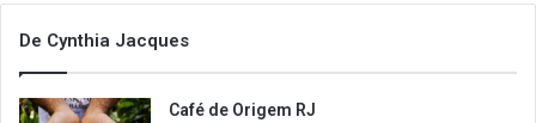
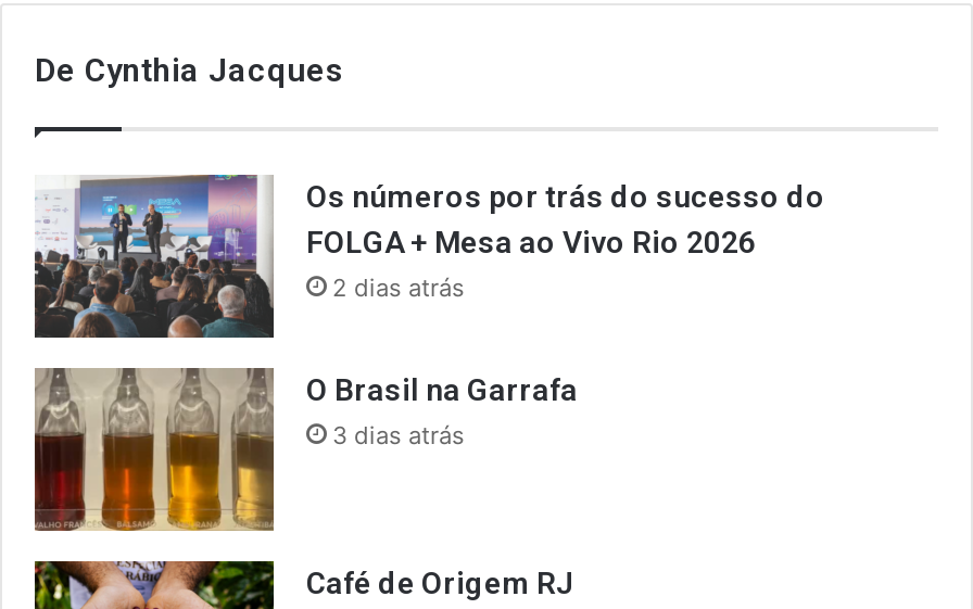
none -> [33,173,825,452] [image] | Os números por trás do sucesso do | FOLGA + Mesa ao Vivo Rio 2026 | 2 dias atrás | O Brasil na Garrafa | 3 dias atrás
none -> [33,366,276,533] [image]

